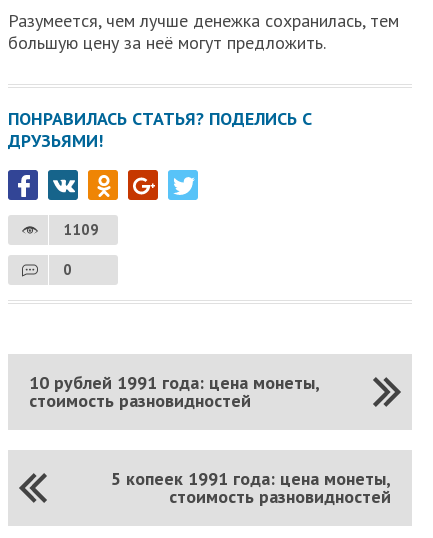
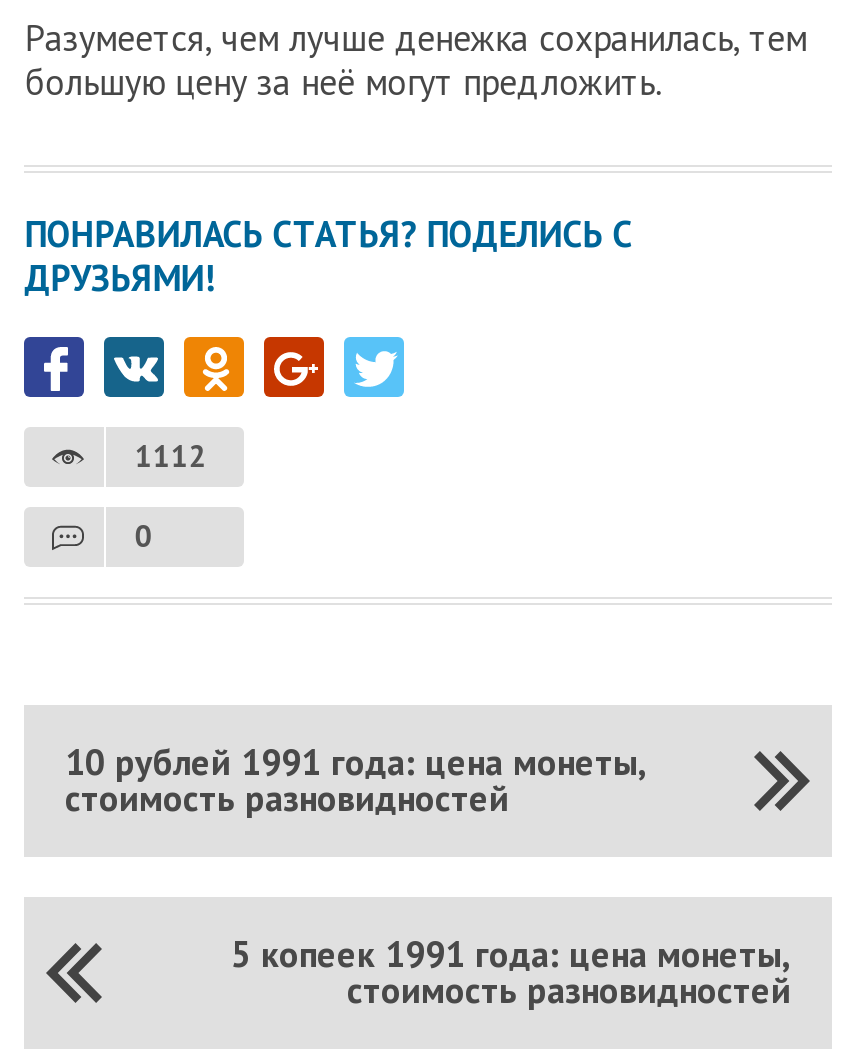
[63,220,99,239] 1109 -> [135,438,207,476] 1112

